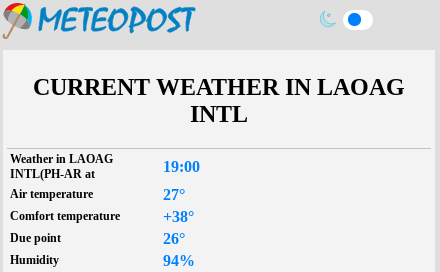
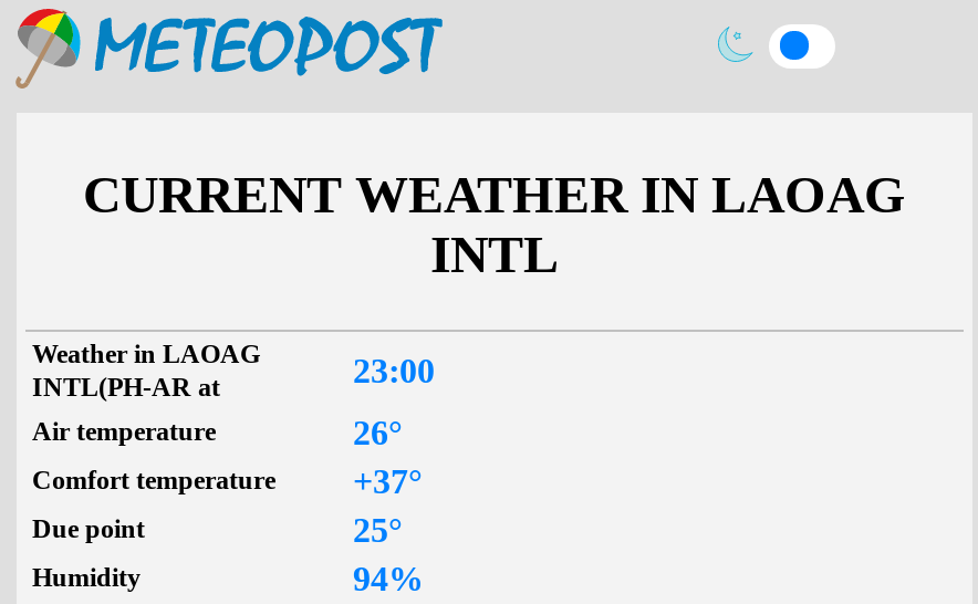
[163,158,200,175] 19:00 -> [353,352,435,390] 23:00
[163,186,185,203] 27° -> [353,414,402,452] 26°
[163,208,194,225] +38° -> [353,463,422,500] +37°
[163,230,185,247] 26° -> [353,512,402,549] 25°

